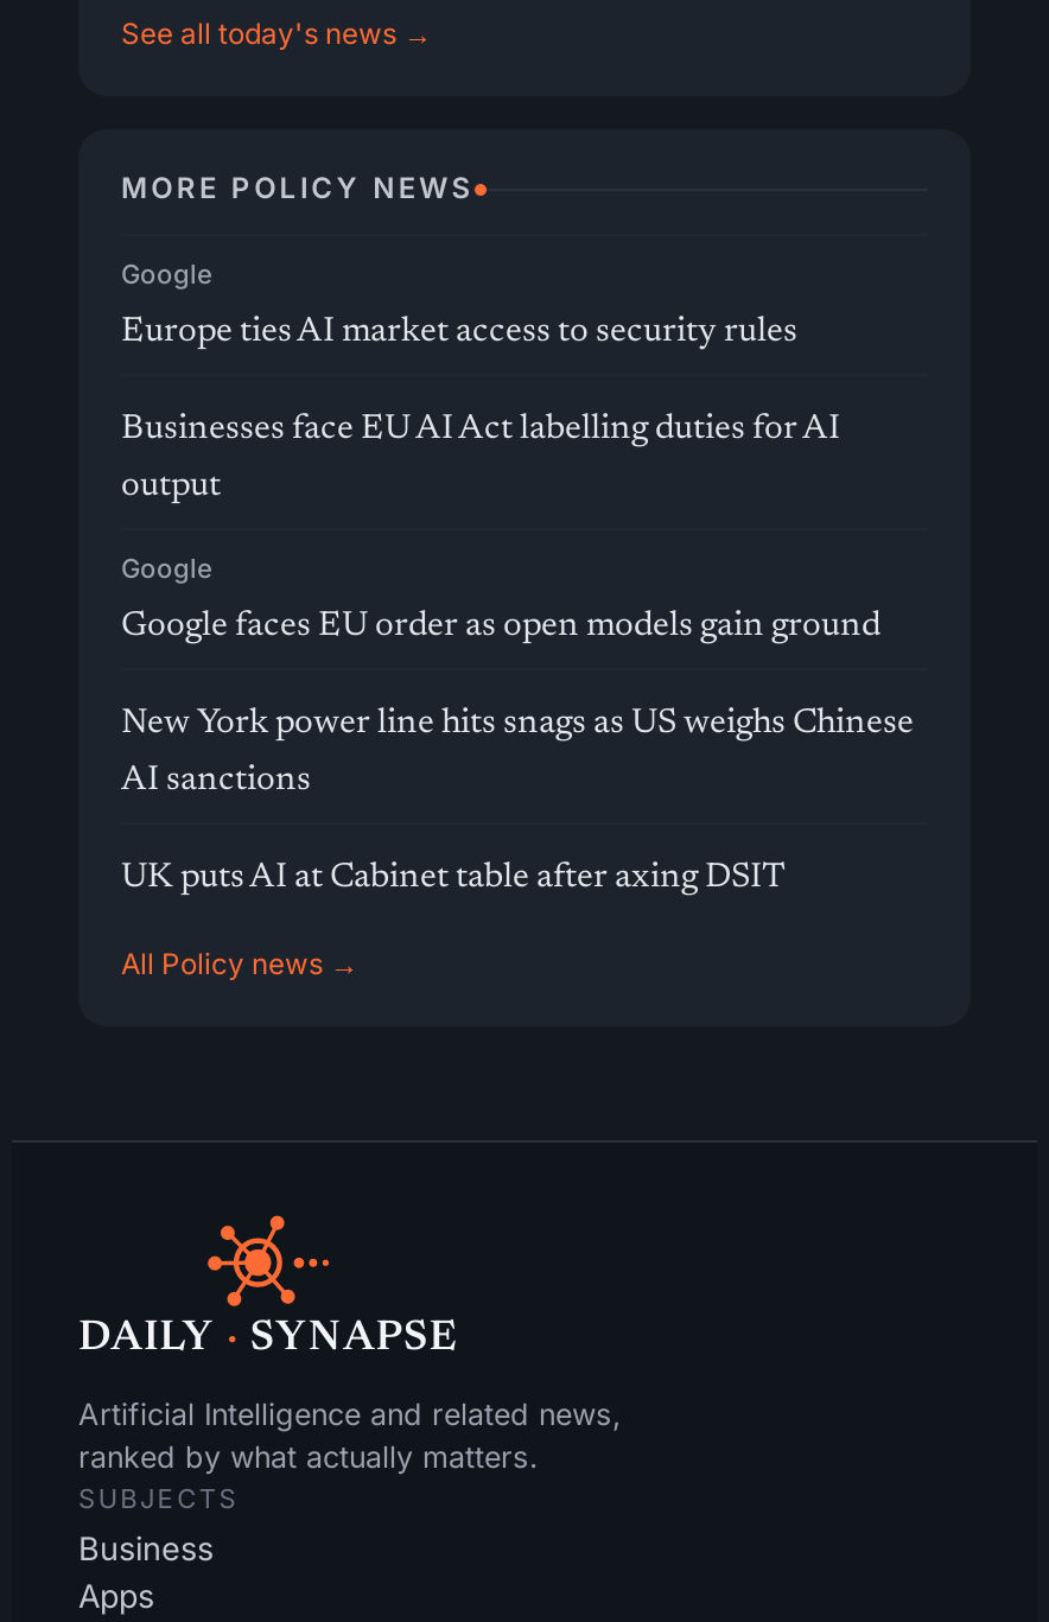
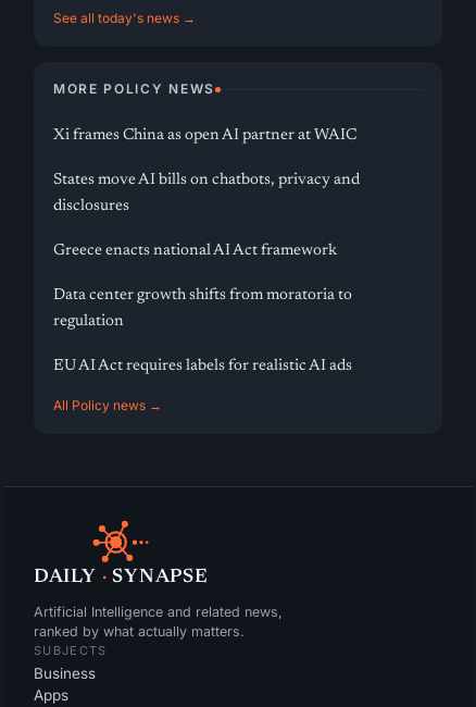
[121,257,914,896] Google | Europe ties AI market access to security rules | Businesses face EU AI Act labelling duties for AI | output | Google | Google faces EU order as open models gain ground | New York power line hits snags as US weighs Chinese | AI sanctions | UK puts AI at Cabinet table after axing DSIT -> [53,127,360,374] Xi frames China as open AI partner at WAIC | States move AI bills on chatbots, privacy and | disclosures | Greece enacts national AI Act framework | Data center growth shifts from moratoria to | regulation | EU AI Act requires labels for realistic AI ads

